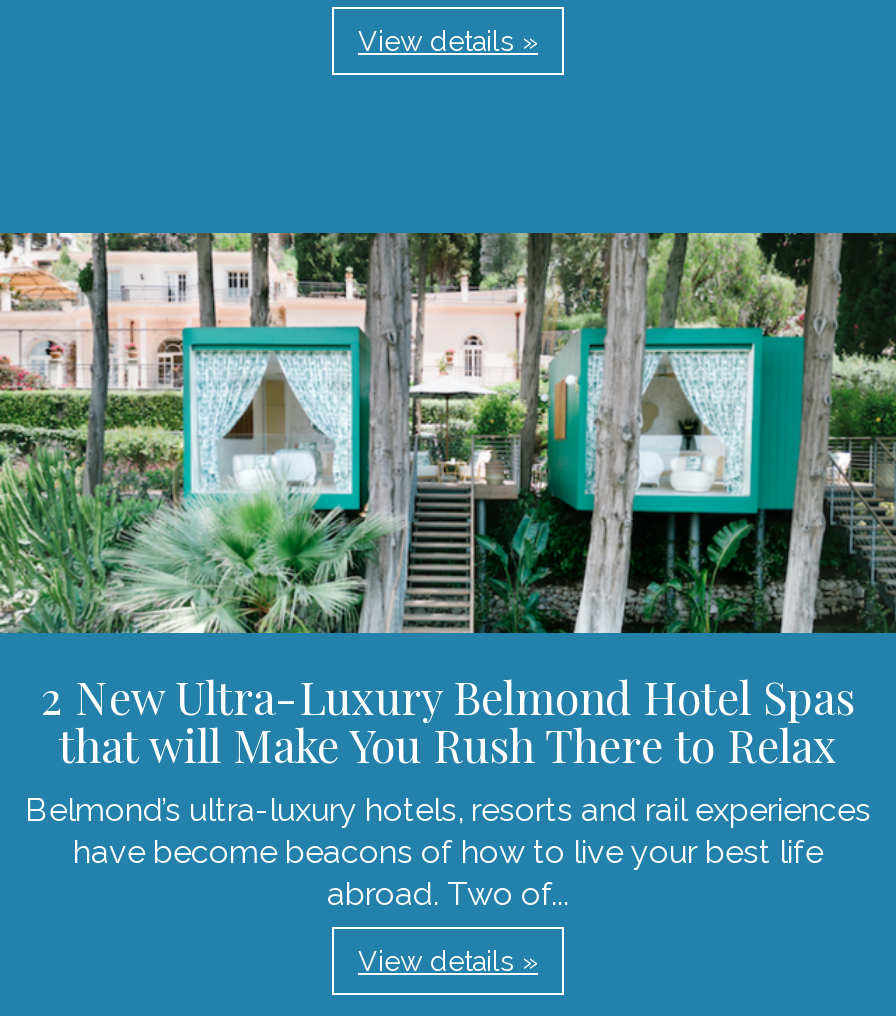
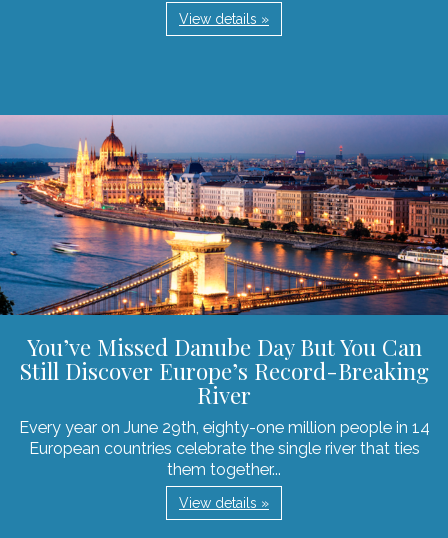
[6,231,890,912] [image] | 2 New Ultra-Luxury Belmond Hotel Spas | that will Make You Rush There to Relax | Belmond’s ultra-luxury hotels, resorts and rail experiences | have become beacons of how to live your best life | abroad. Two of... -> [3,114,445,478] [image] | You’ve Missed Danube Day But You Can | Still Discover Europe’s Record-Breaking | River | Every year on June 29th, eighty-one million people in 14 | European countries celebrate the single river that ties | them together...

